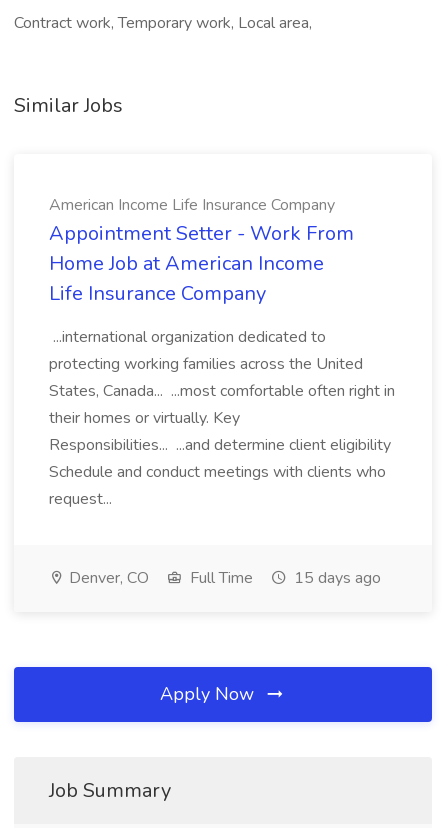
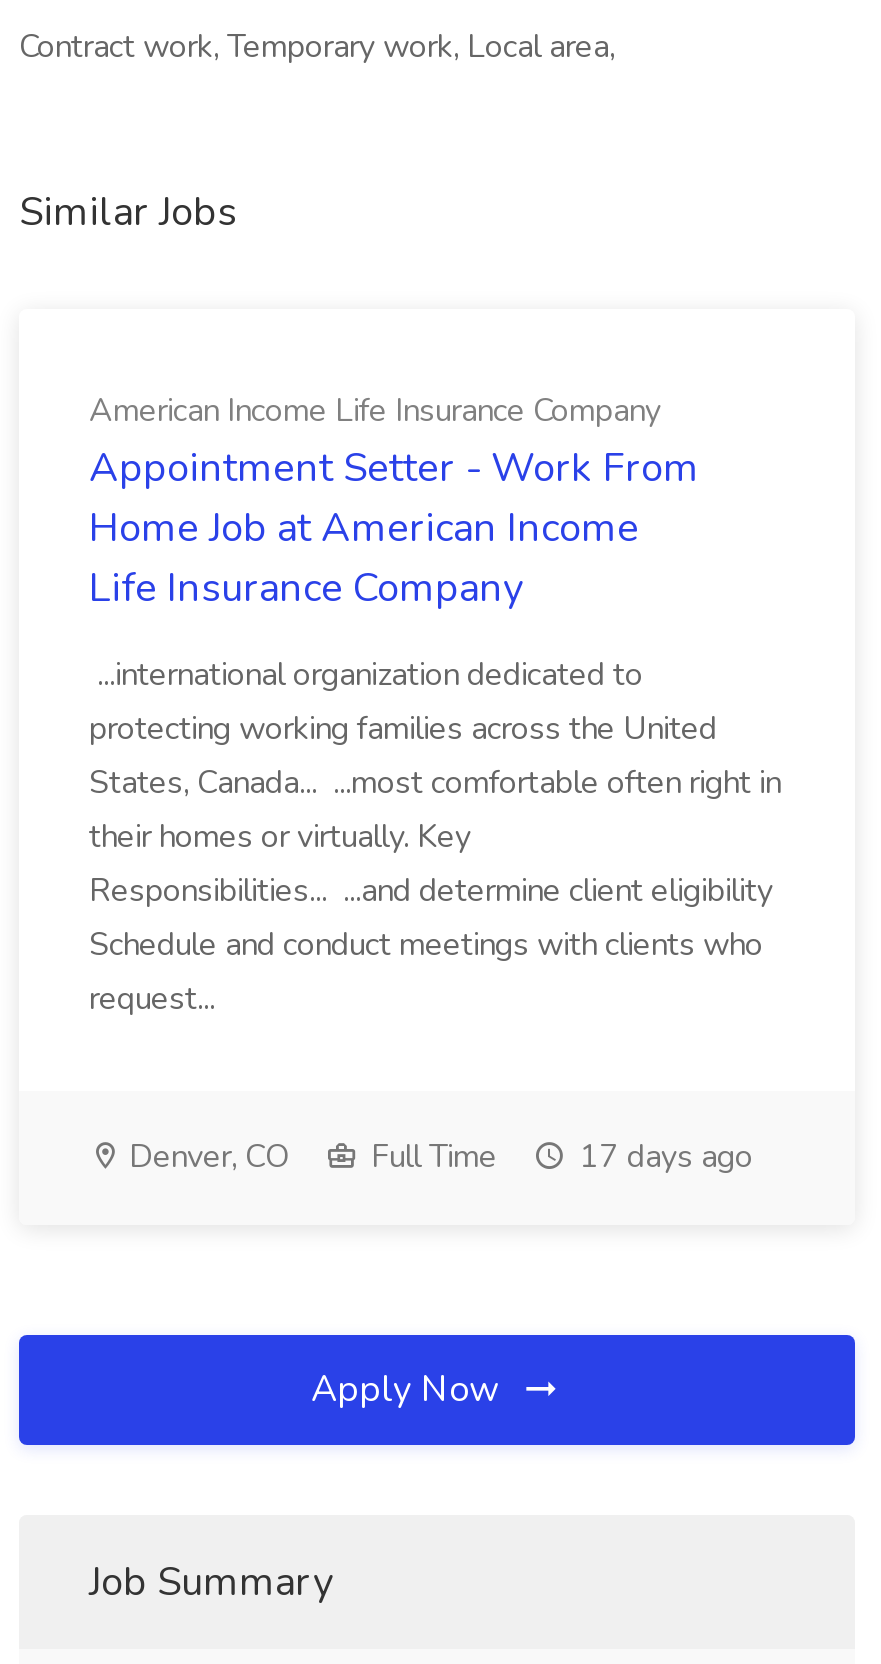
[65,567,381,589] Denver, CO Full Time 15 days ago -> [121,1135,753,1179] Denver, CO Full Time 17 days ago

